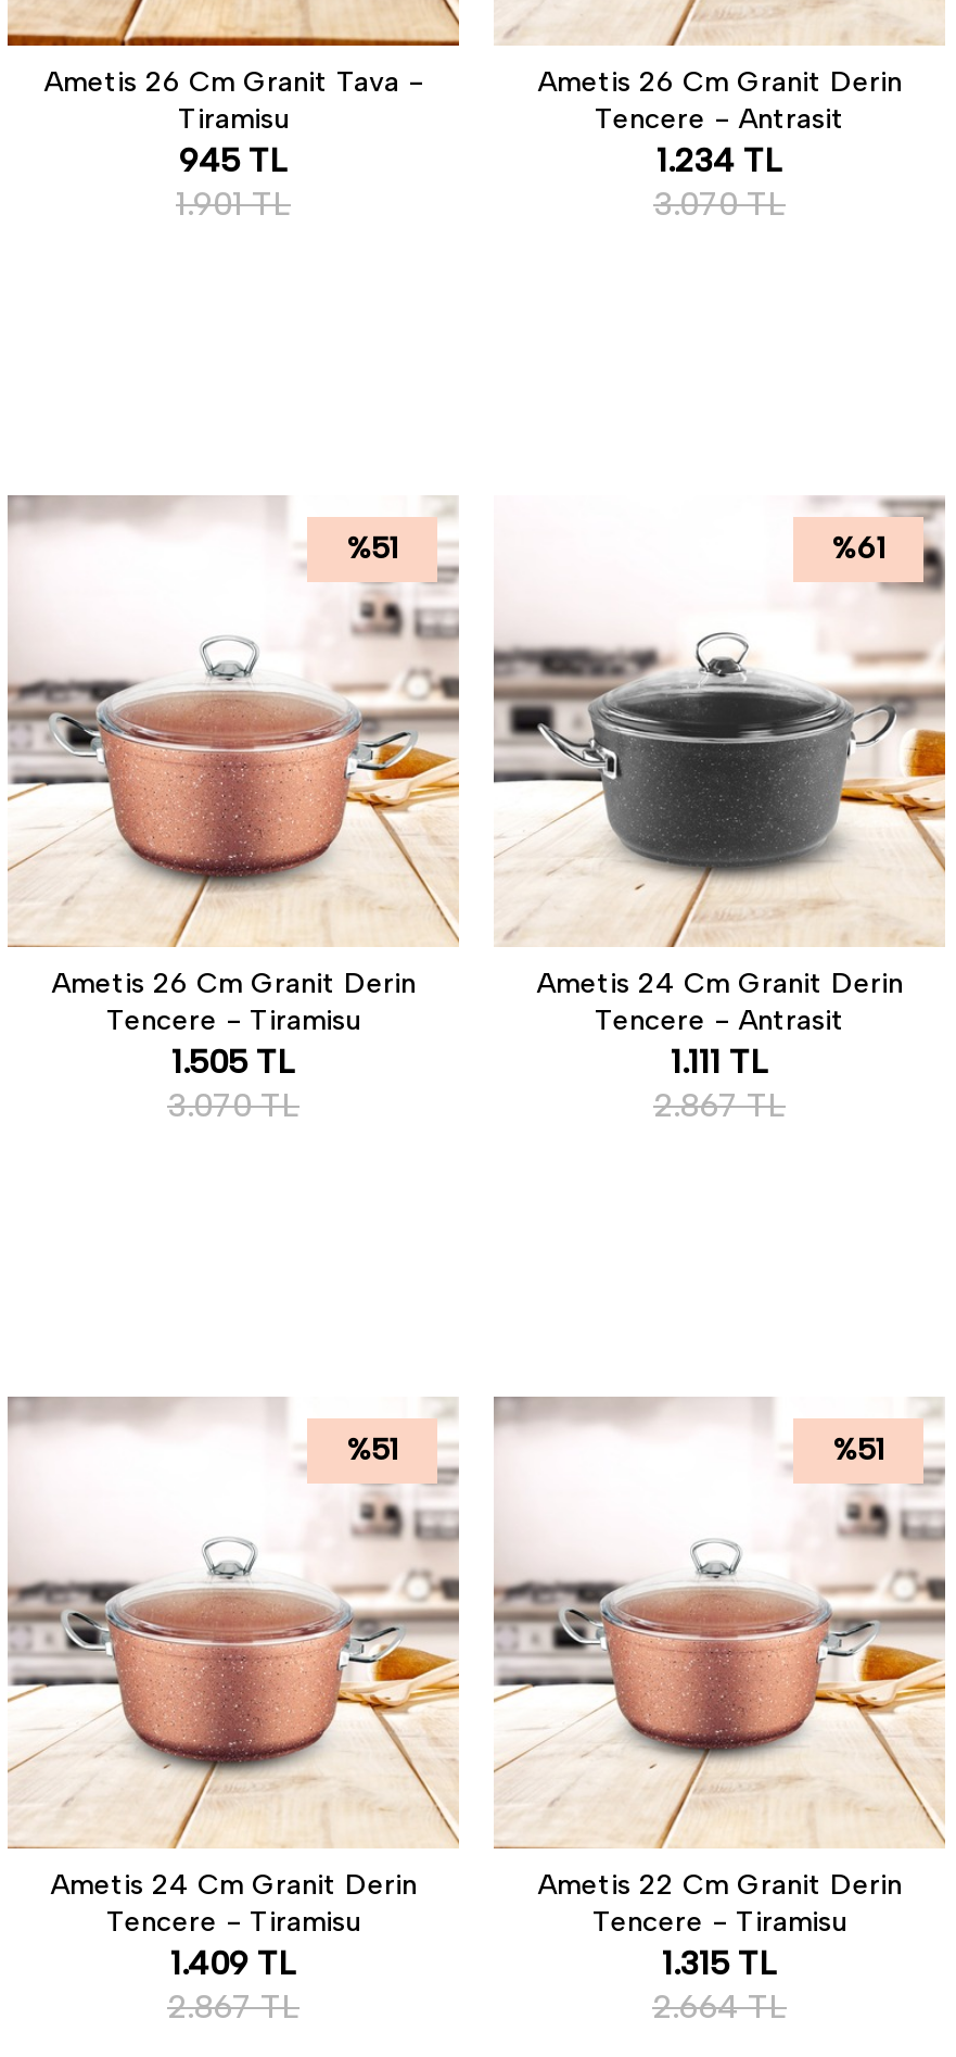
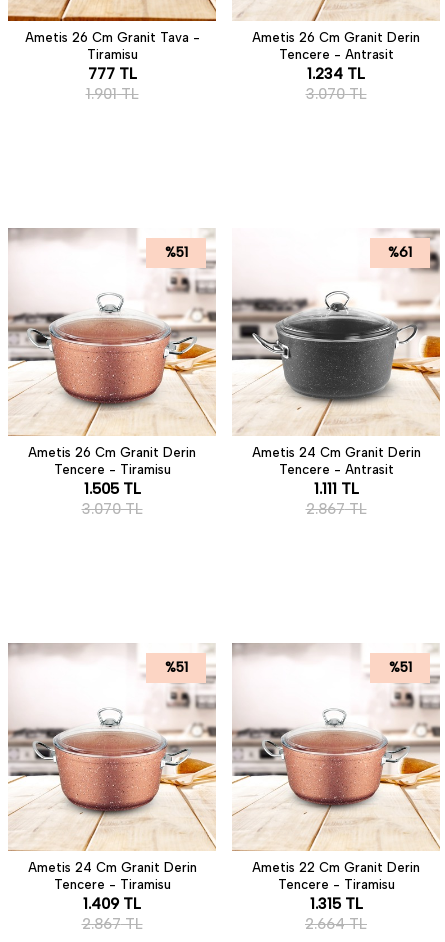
[179,141,288,180] 945 TL -> [87,65,136,83] 777 TL

